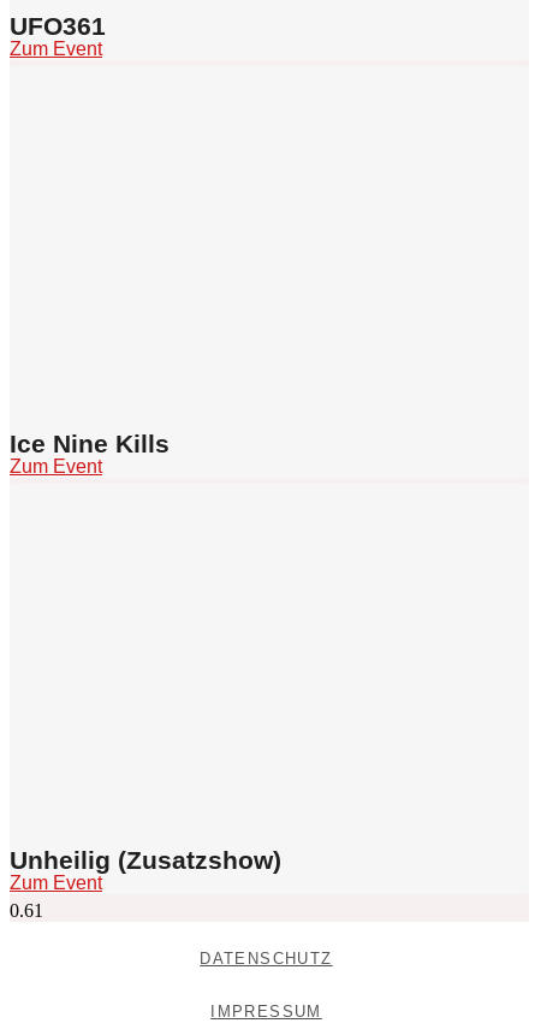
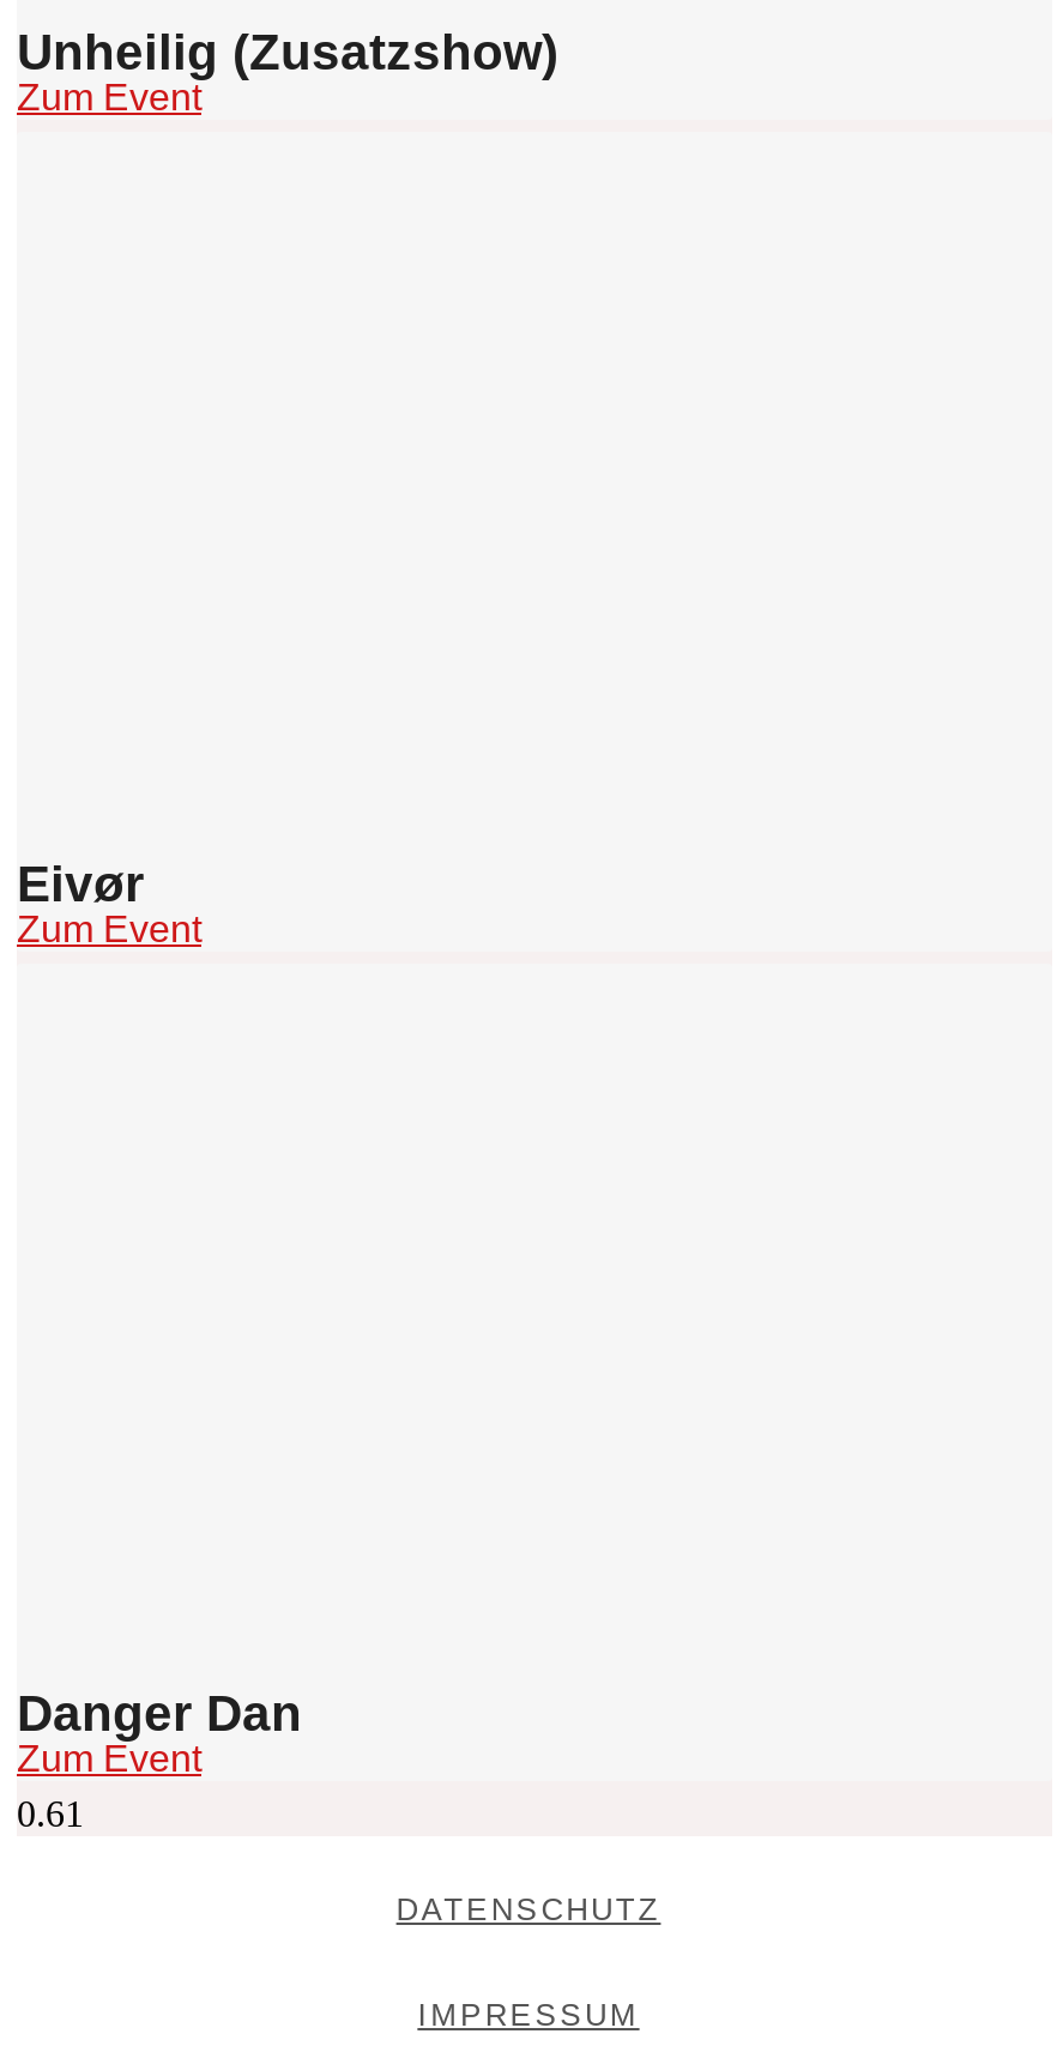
[10,13,106,40] UFO361 -> none
[10,430,170,457] Ice Nine Kills -> [17,856,144,911] Eivør
none -> [17,1686,302,1741] Danger Dan
moved [10,847,281,874] -> [17,25,558,80]: Unheilig (Zusatzshow)

